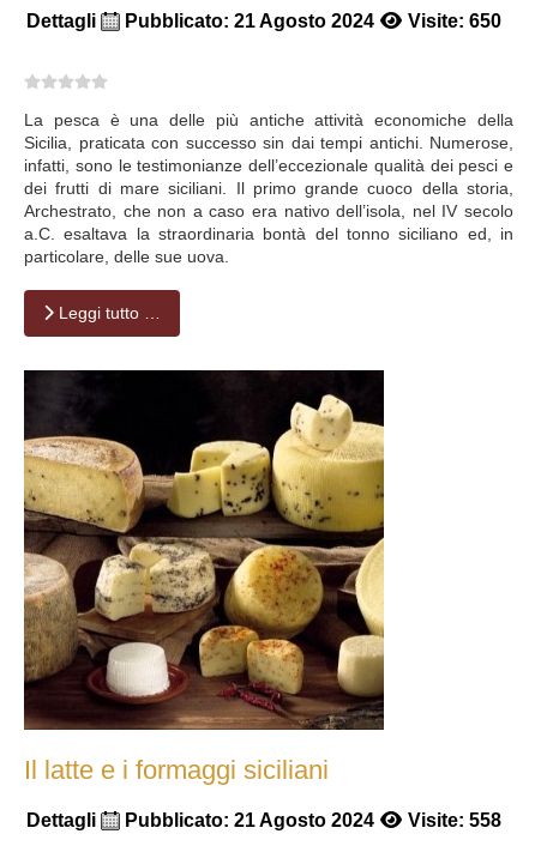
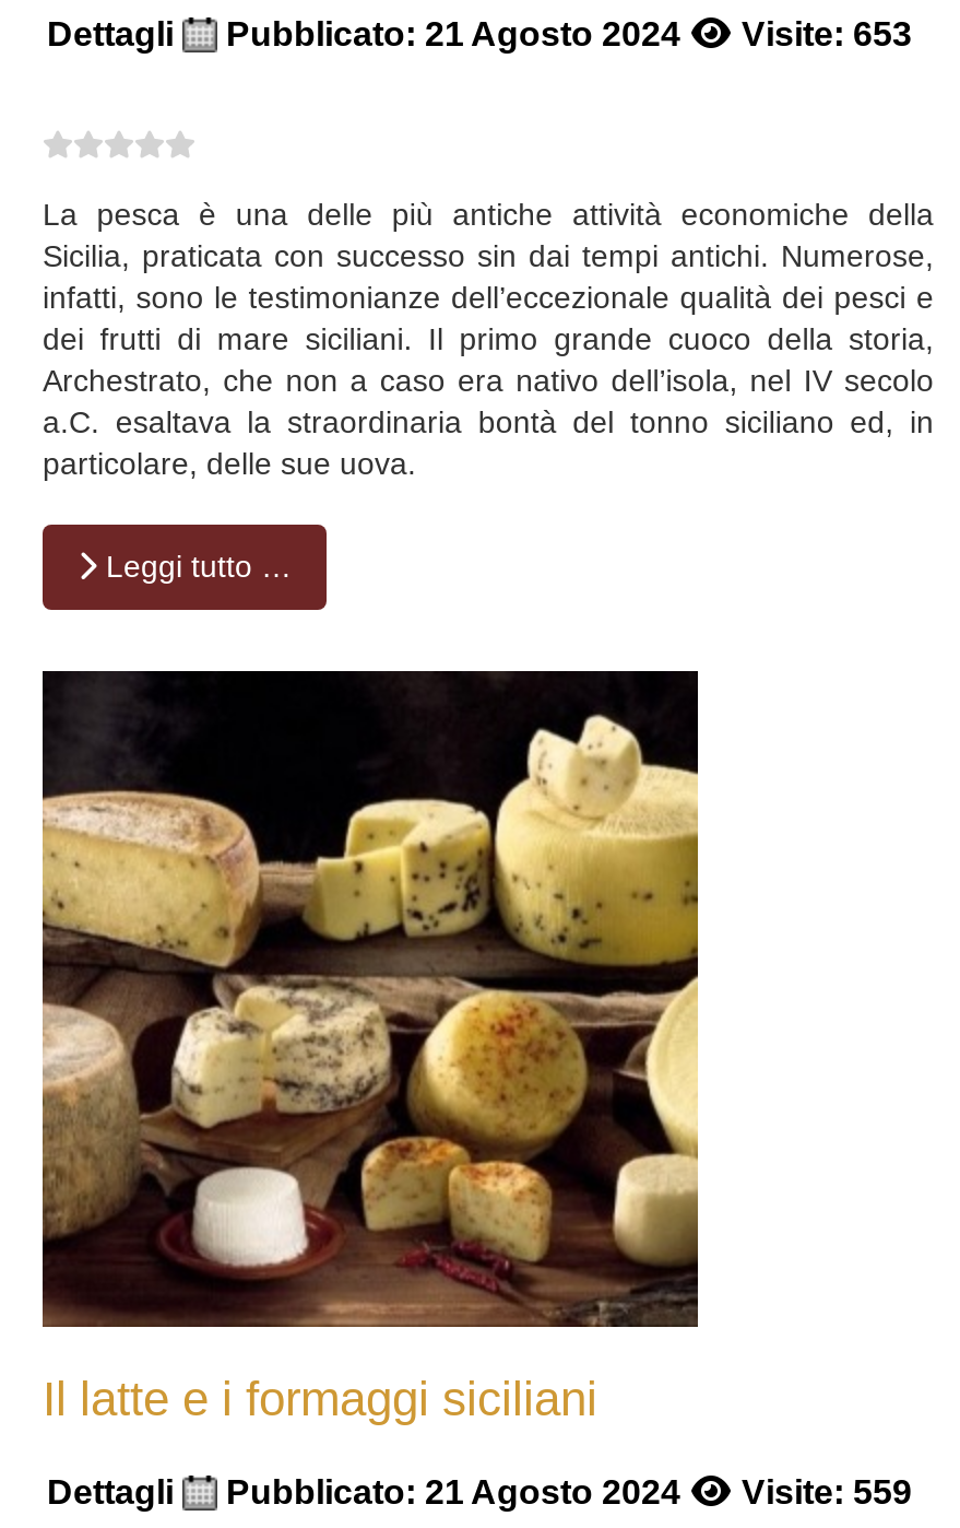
[26,11,501,32] Dettagli Pubblicato: 21 Agosto 2024 Visite: 650 -> [47,16,912,53] Dettagli Pubblicato: 21 Agosto 2024 Visite: 653
[26,810,501,831] Dettagli Pubblicato: 21 Agosto 2024 Visite: 558 -> [47,1474,912,1511] Dettagli Pubblicato: 21 Agosto 2024 Visite: 559

